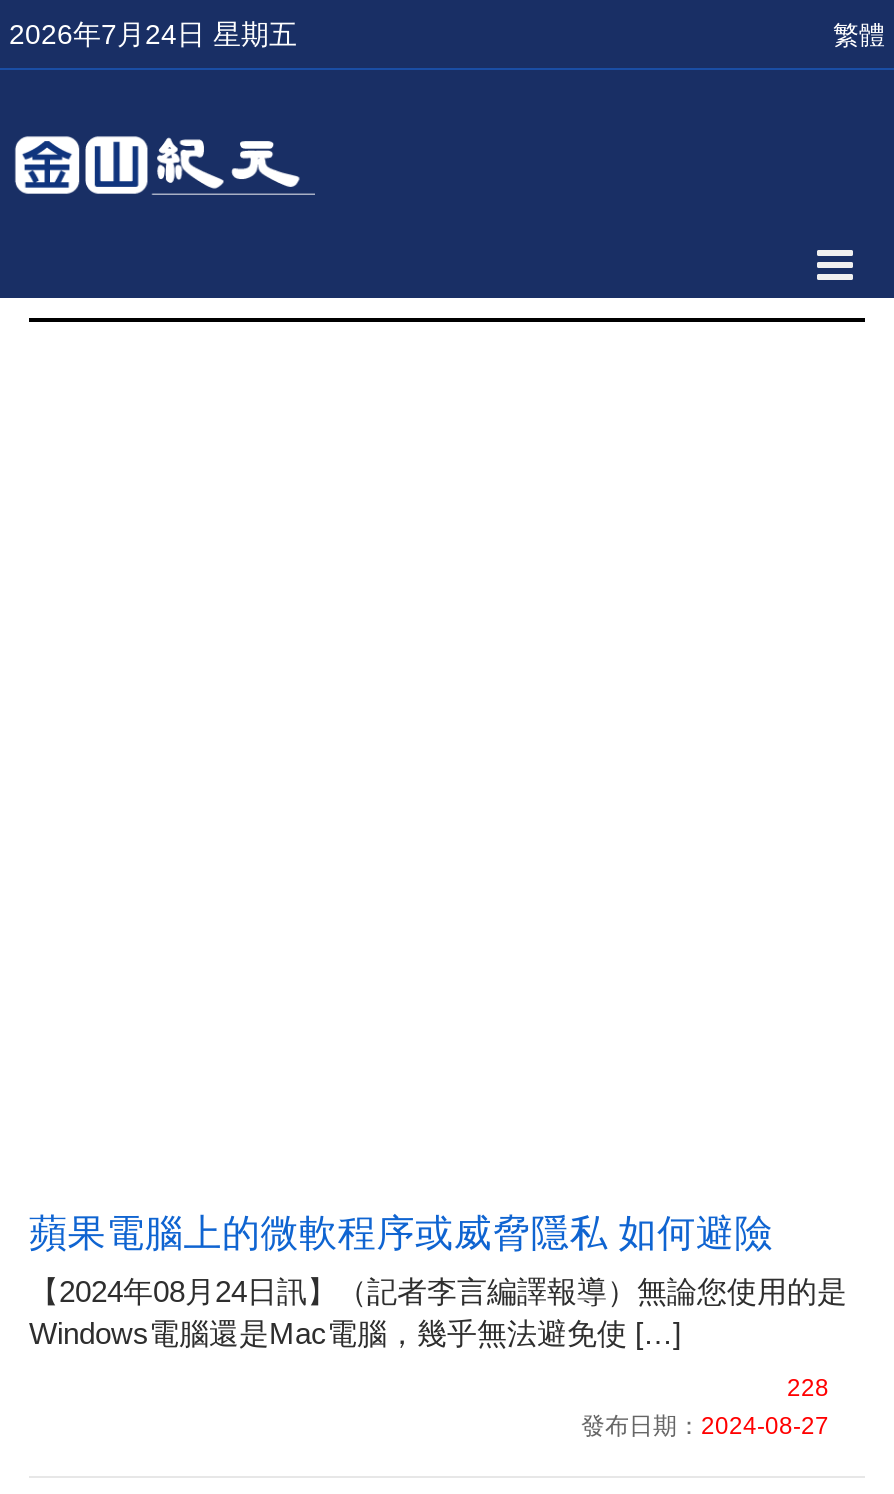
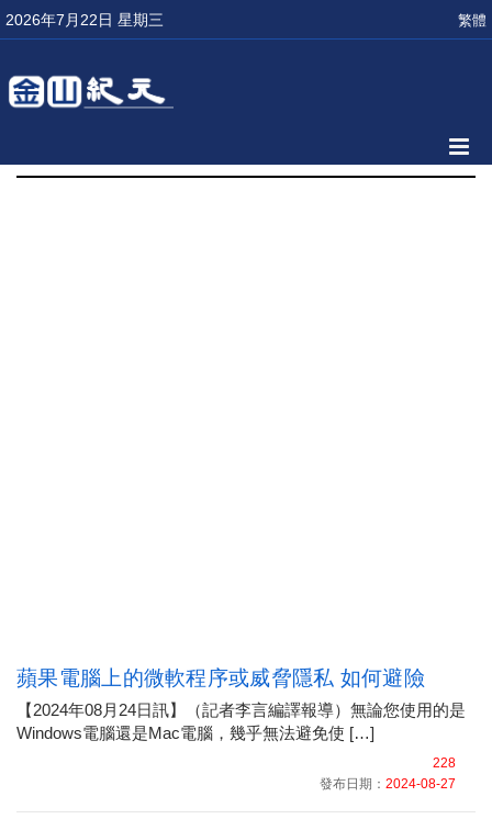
[9,18,297,50] 2026年7月24日 星期五 -> [5,11,164,29] 2026年7月22日 星期三

